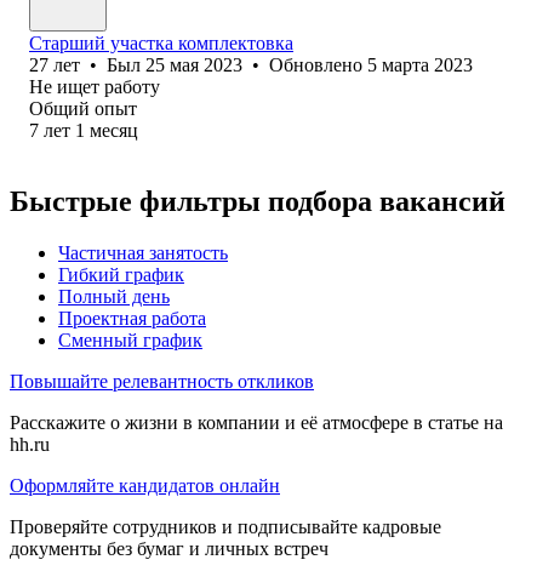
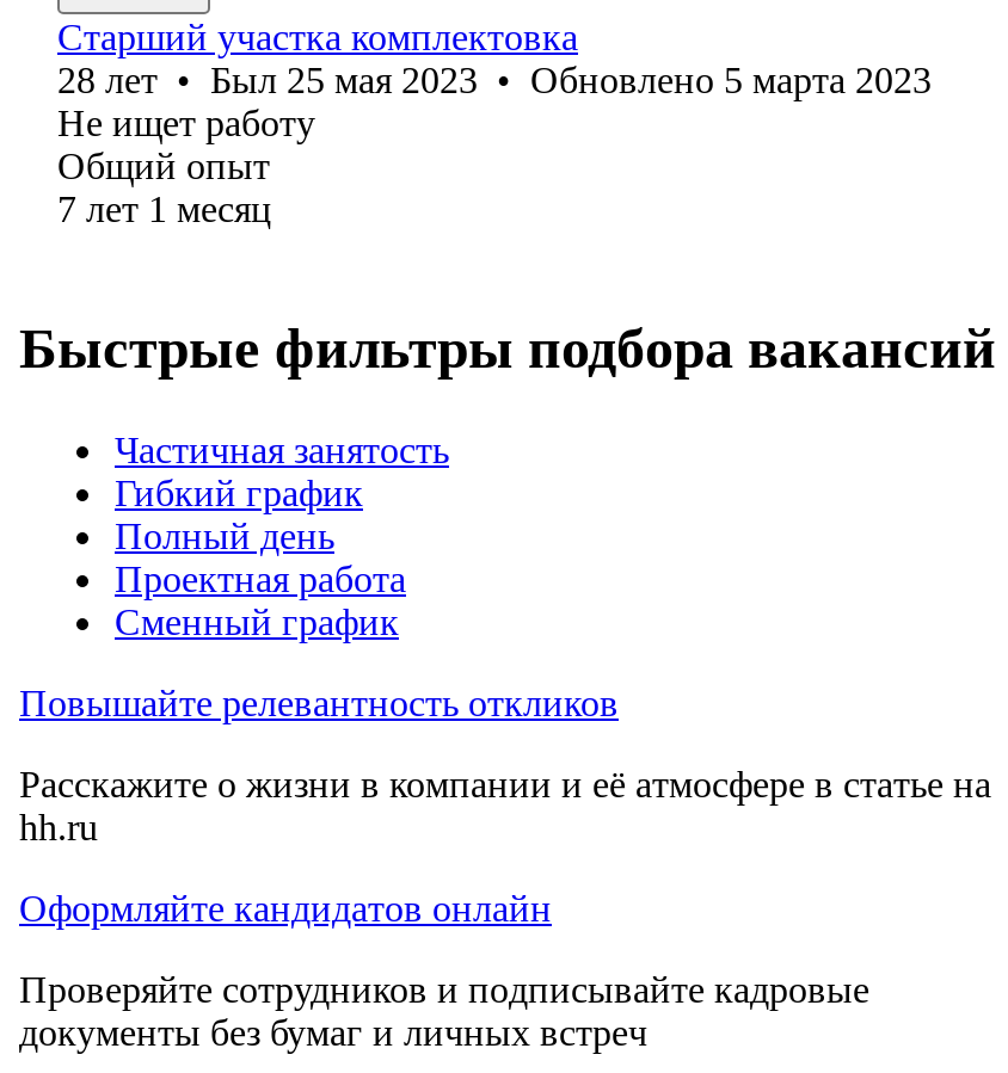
[29,54,473,75] 27 лет • Был 25 мая 2023 • Обновлено 5 марта 2023 -> [57,59,932,100] 28 лет • Был 25 мая 2023 • Обновлено 5 марта 2023

